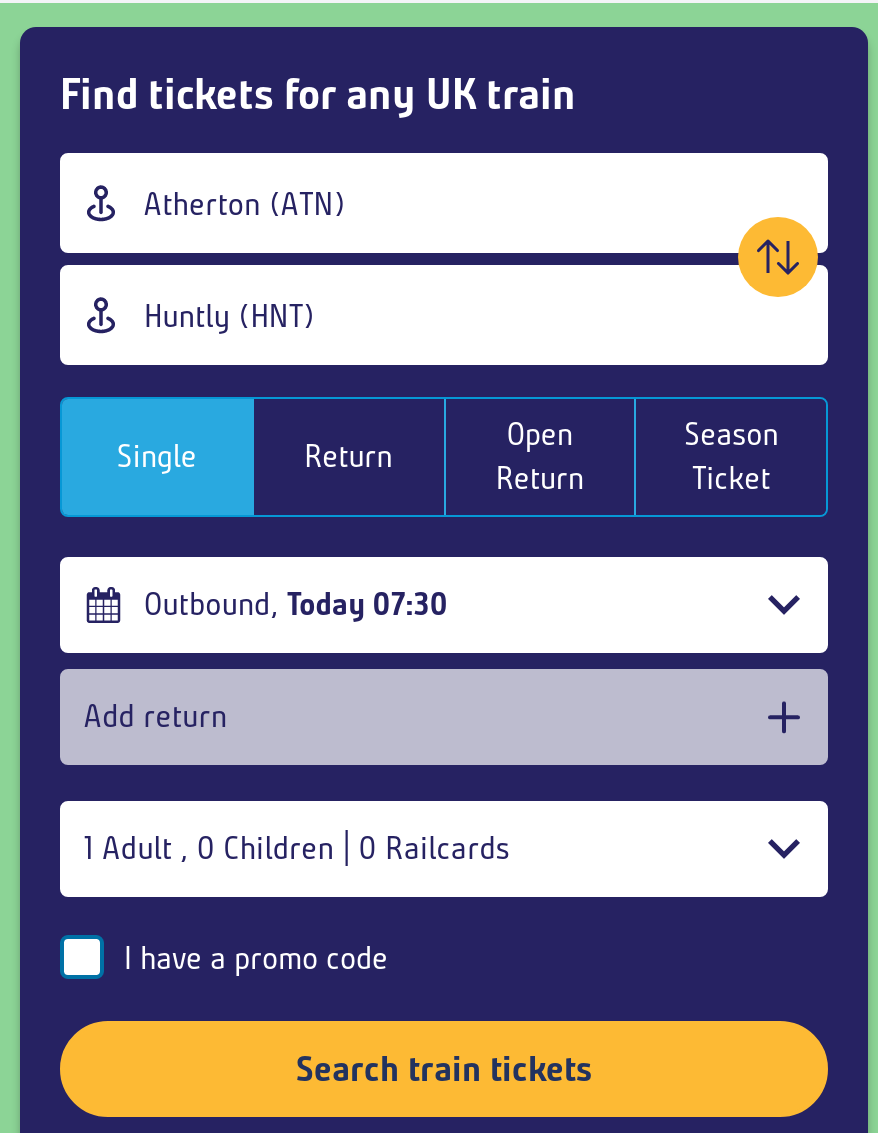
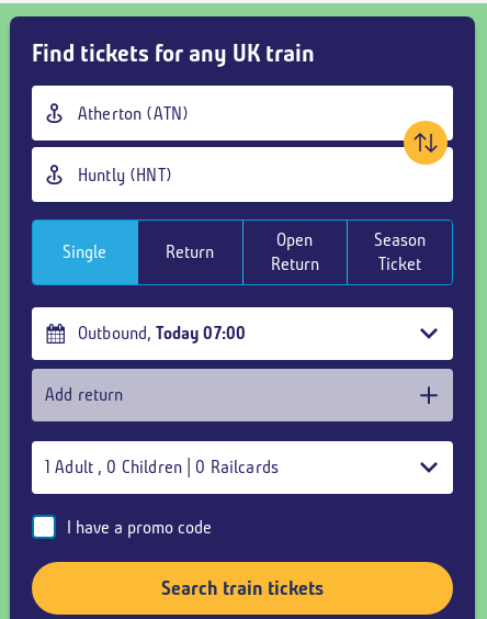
[144,585,448,623] Outbound, Today 07:30 -> [78,323,246,344] Outbound, Today 07:00

